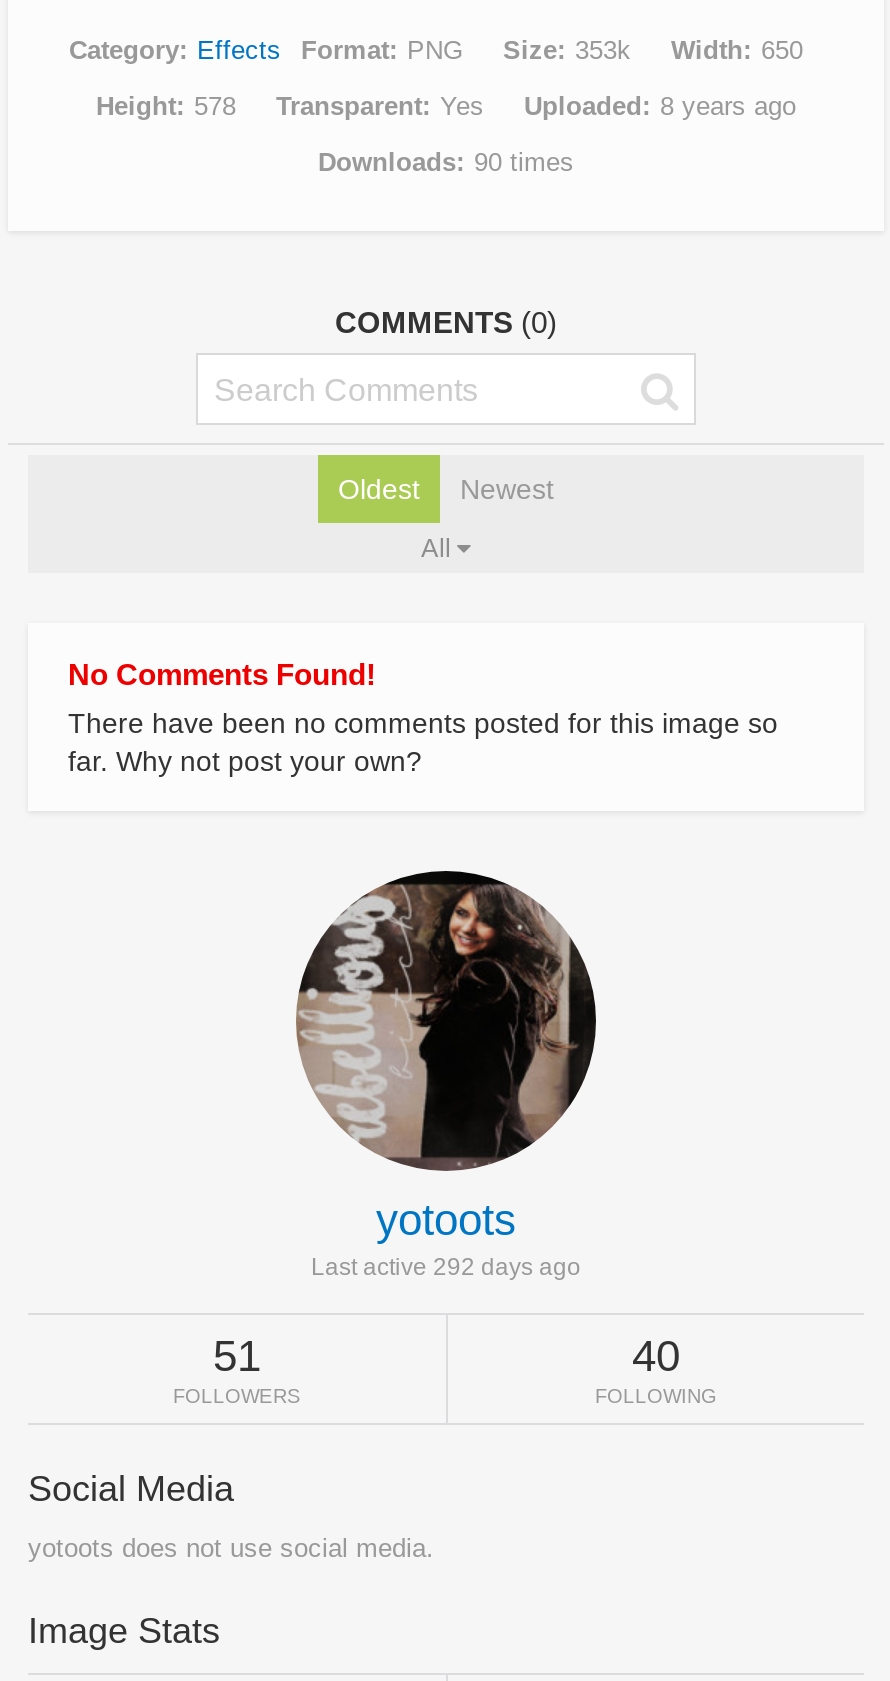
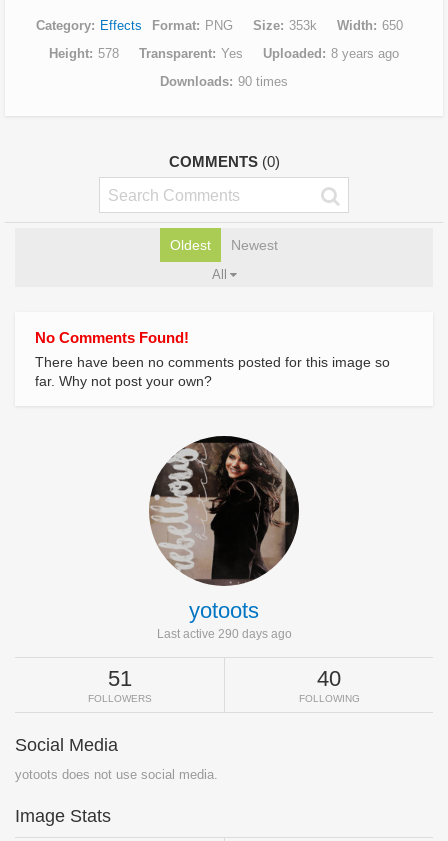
[311,1253,581,1281] Last active 292 days ago -> [156,627,291,641] Last active 290 days ago

